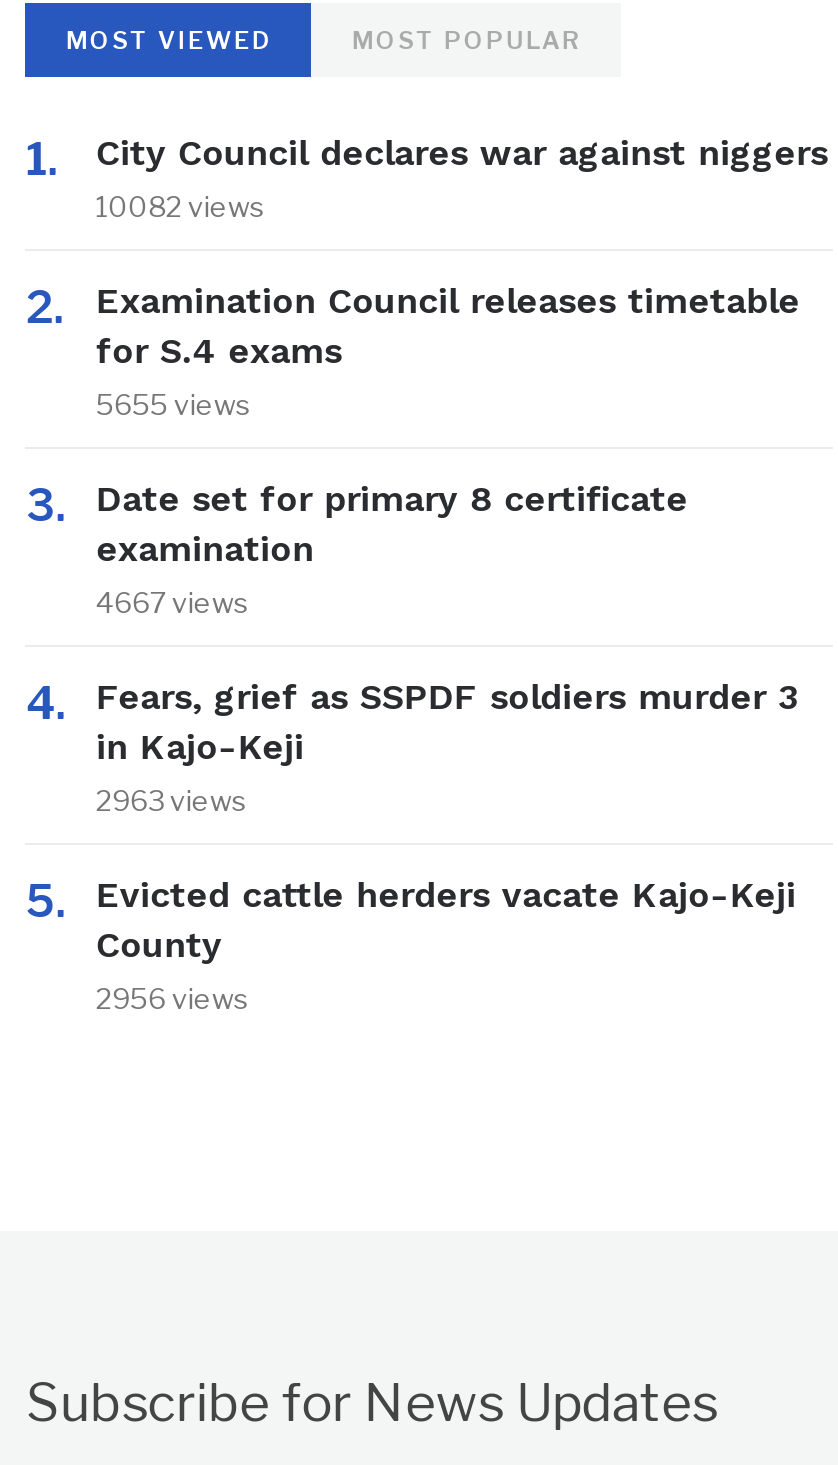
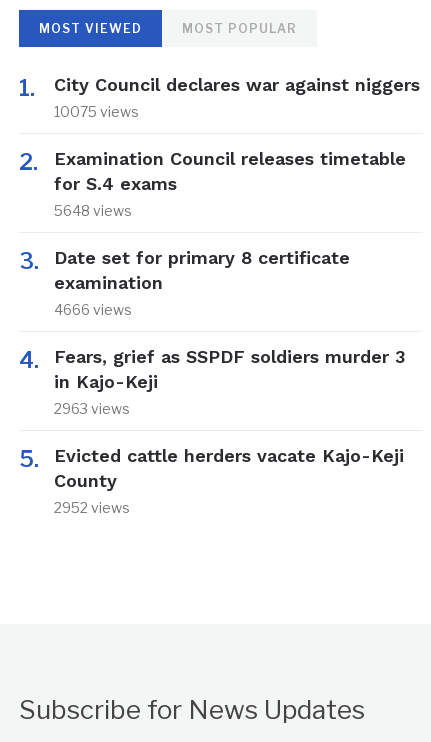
[96,189,266,223] 10082 views -> [54,103,139,120] 10075 views
[96,387,252,421] 5655 views -> [54,202,132,219] 5648 views
[96,585,250,619] 4667 views -> [54,301,132,318] 4666 views
[96,981,250,1015] 2956 views -> [54,499,130,516] 2952 views

